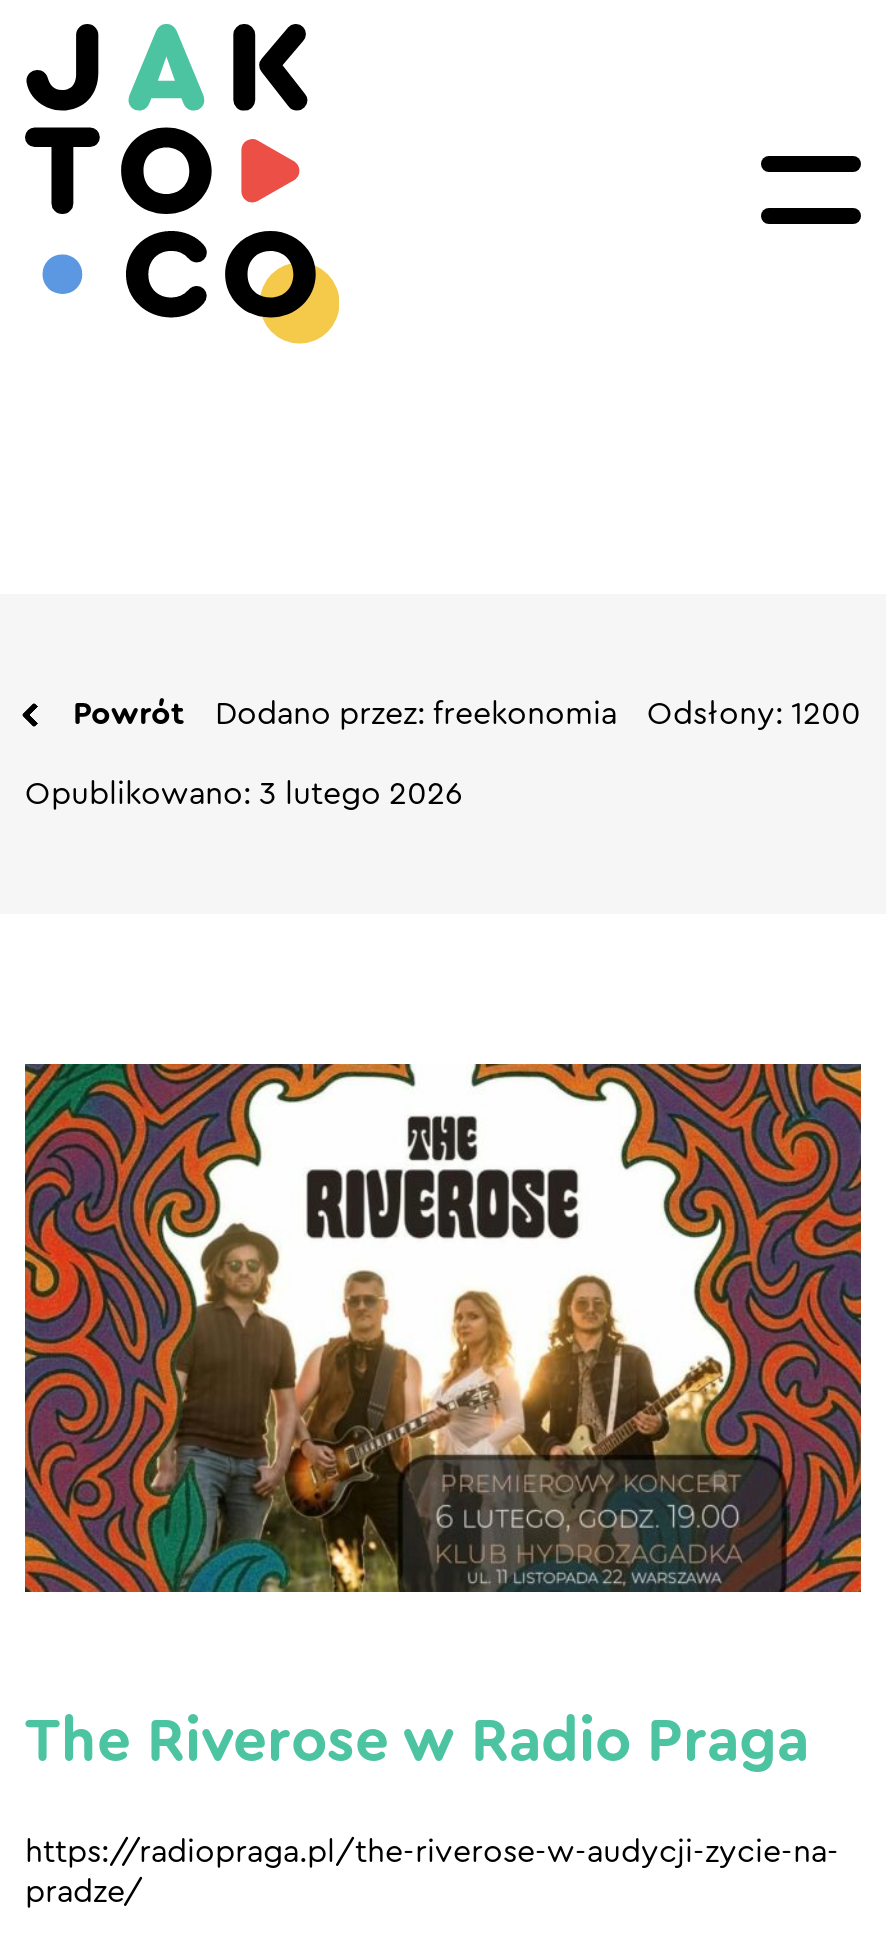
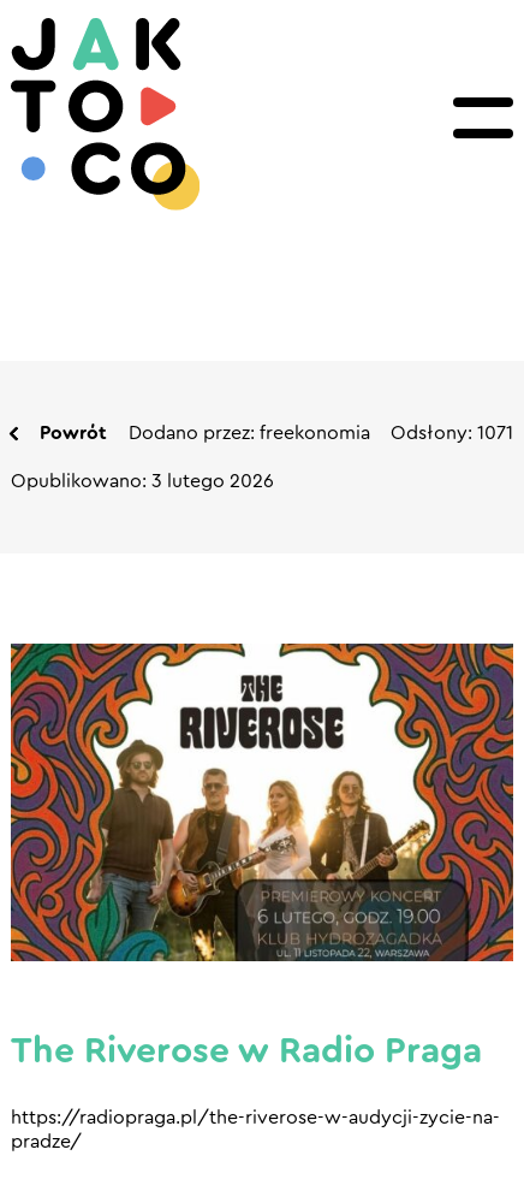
[73,698,861,730] Powrót Dodano przez: freekonomia Odsłony: 1200 -> [40,423,513,443] Powrót Dodano przez: freekonomia Odsłony: 1071

